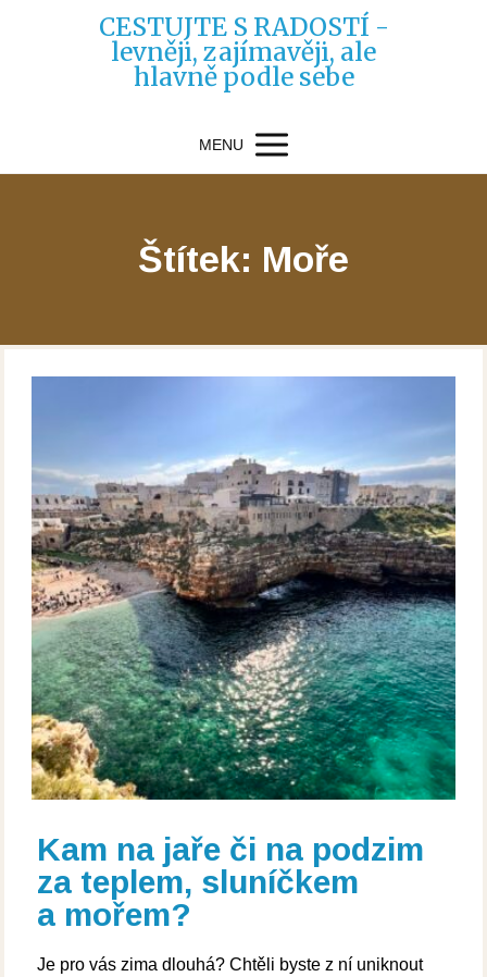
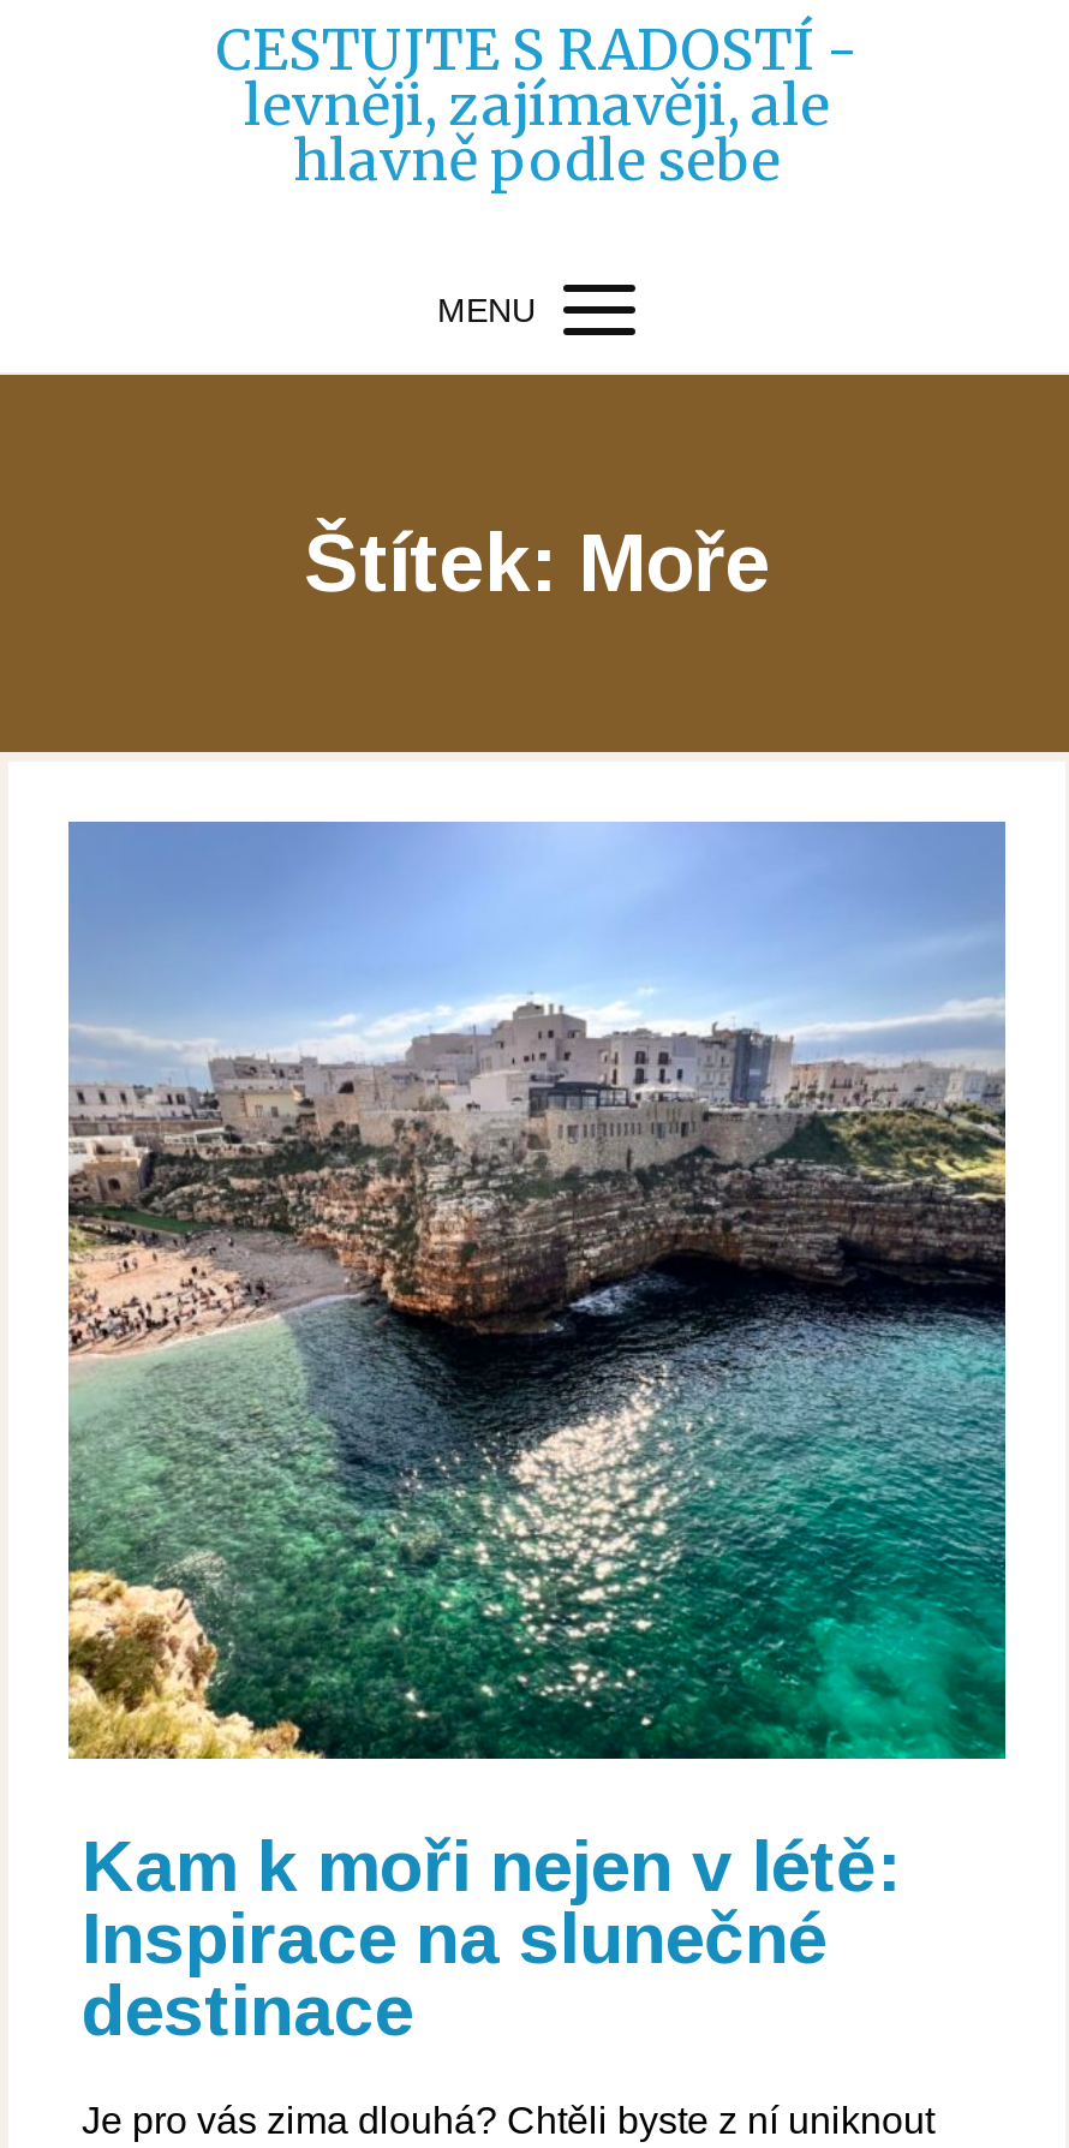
[38,831,424,932] Kam na jaře či na podzim | za teplem, sluníčkem | a mořem? -> [82,1825,901,2048] Kam k moři nejen v létě: | Inspirace na slunečné | destinace

